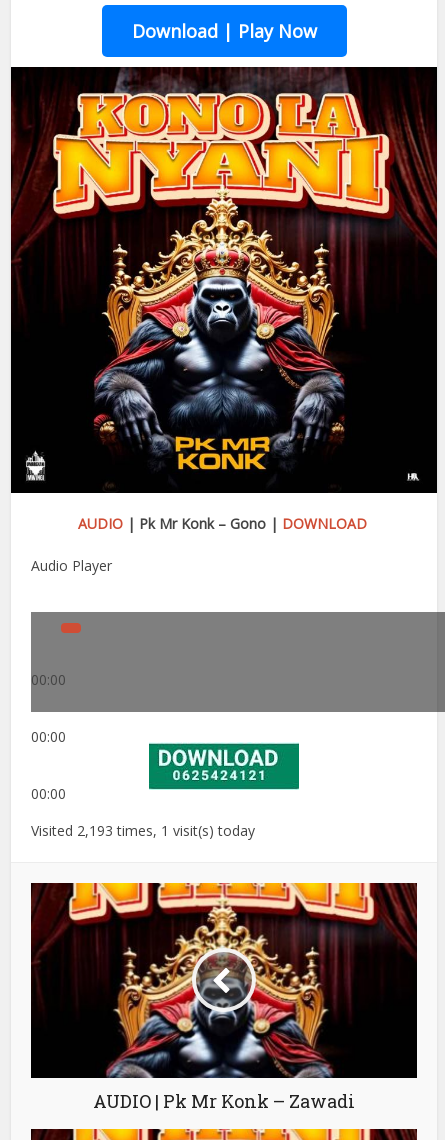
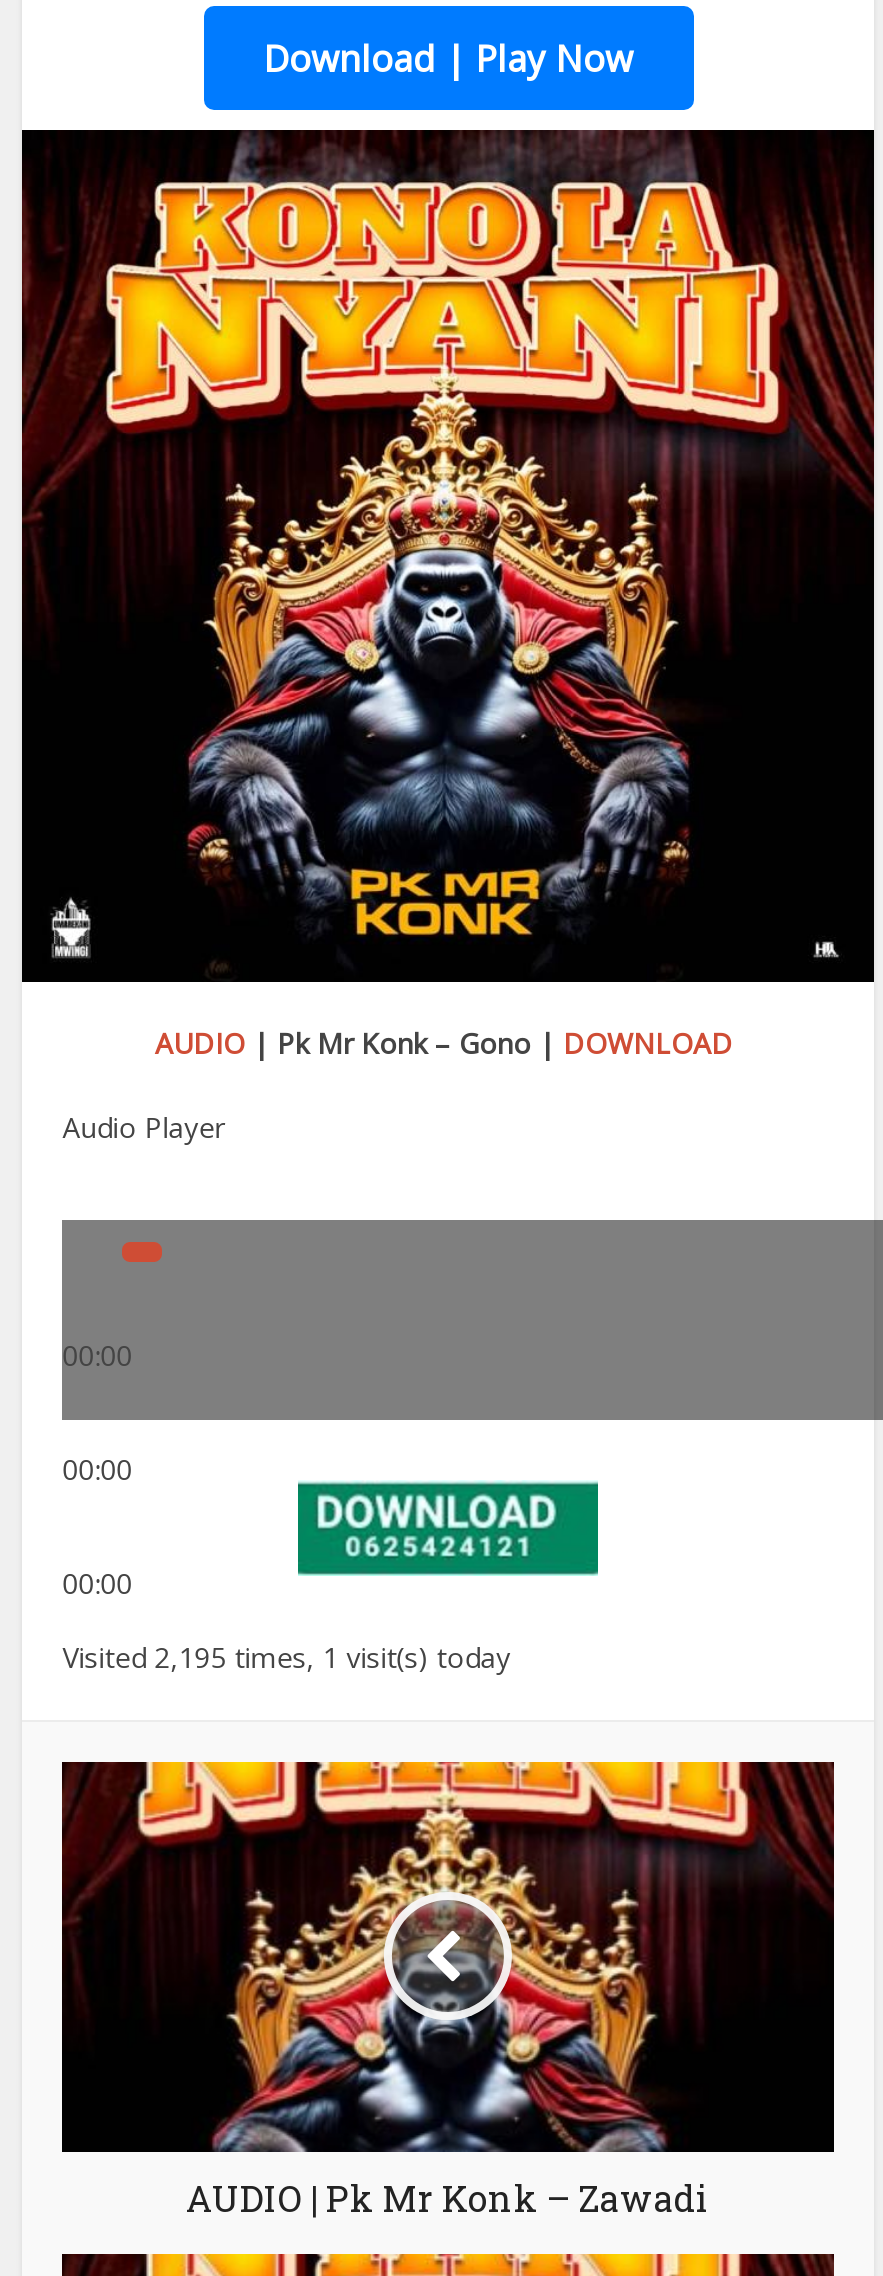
[31,821,255,840] Visited 2,193 times, 1 visit(s) today -> [62,1637,510,1675] Visited 2,195 times, 1 visit(s) today

